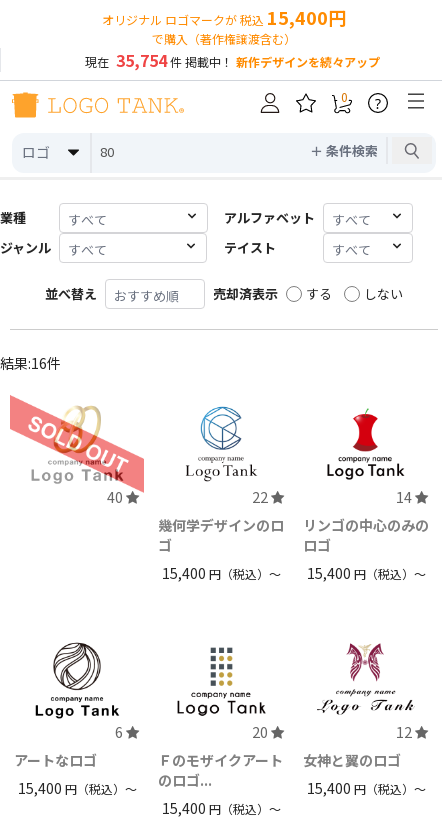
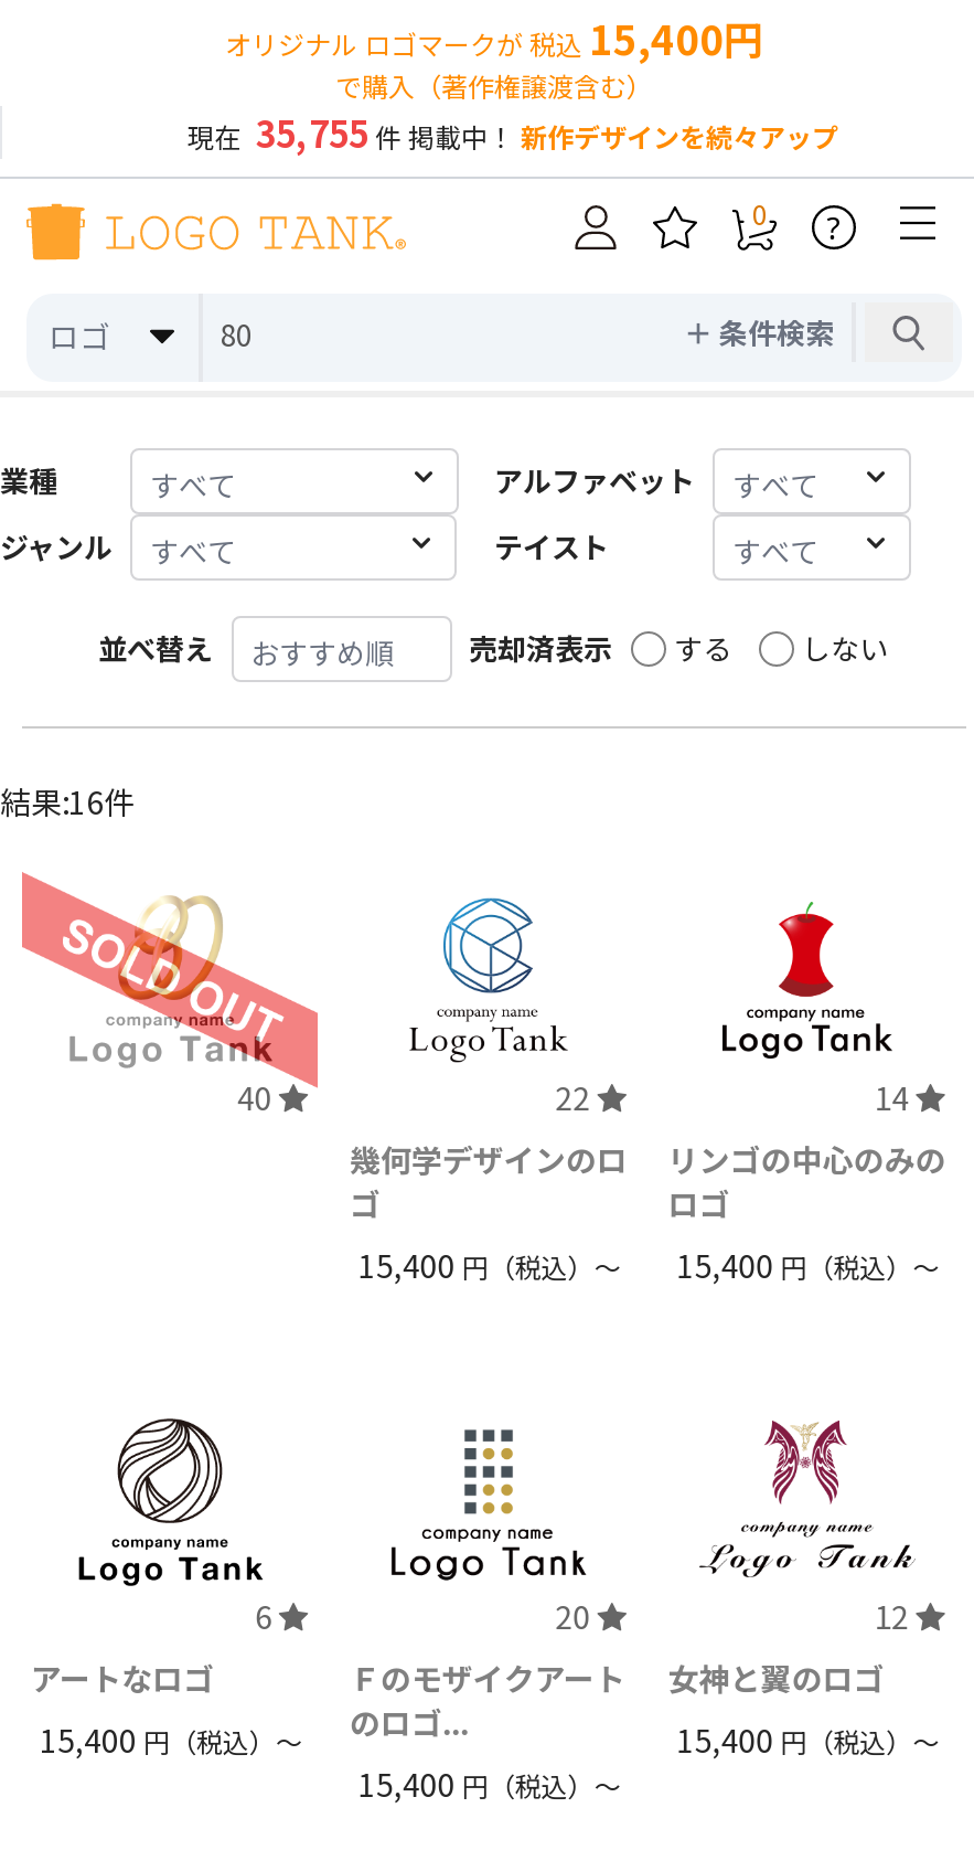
[85,48,380,72] 現在 35,754 件 掲載中！ 新作デザインを続々アップ -> [188,106,838,159] 現在 35,755 件 掲載中！ 新作デザインを続々アップ

